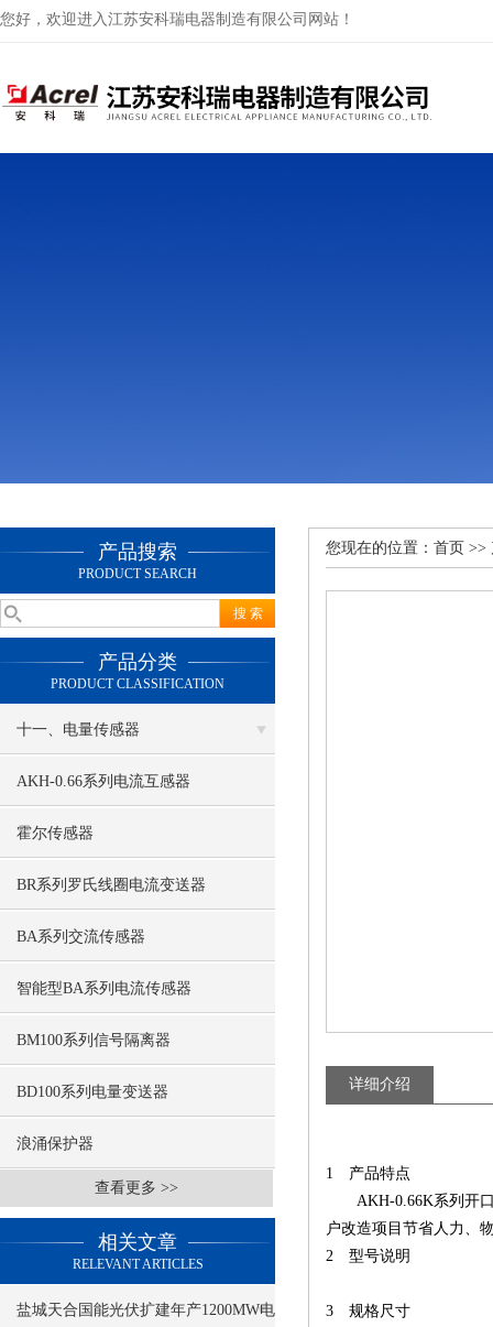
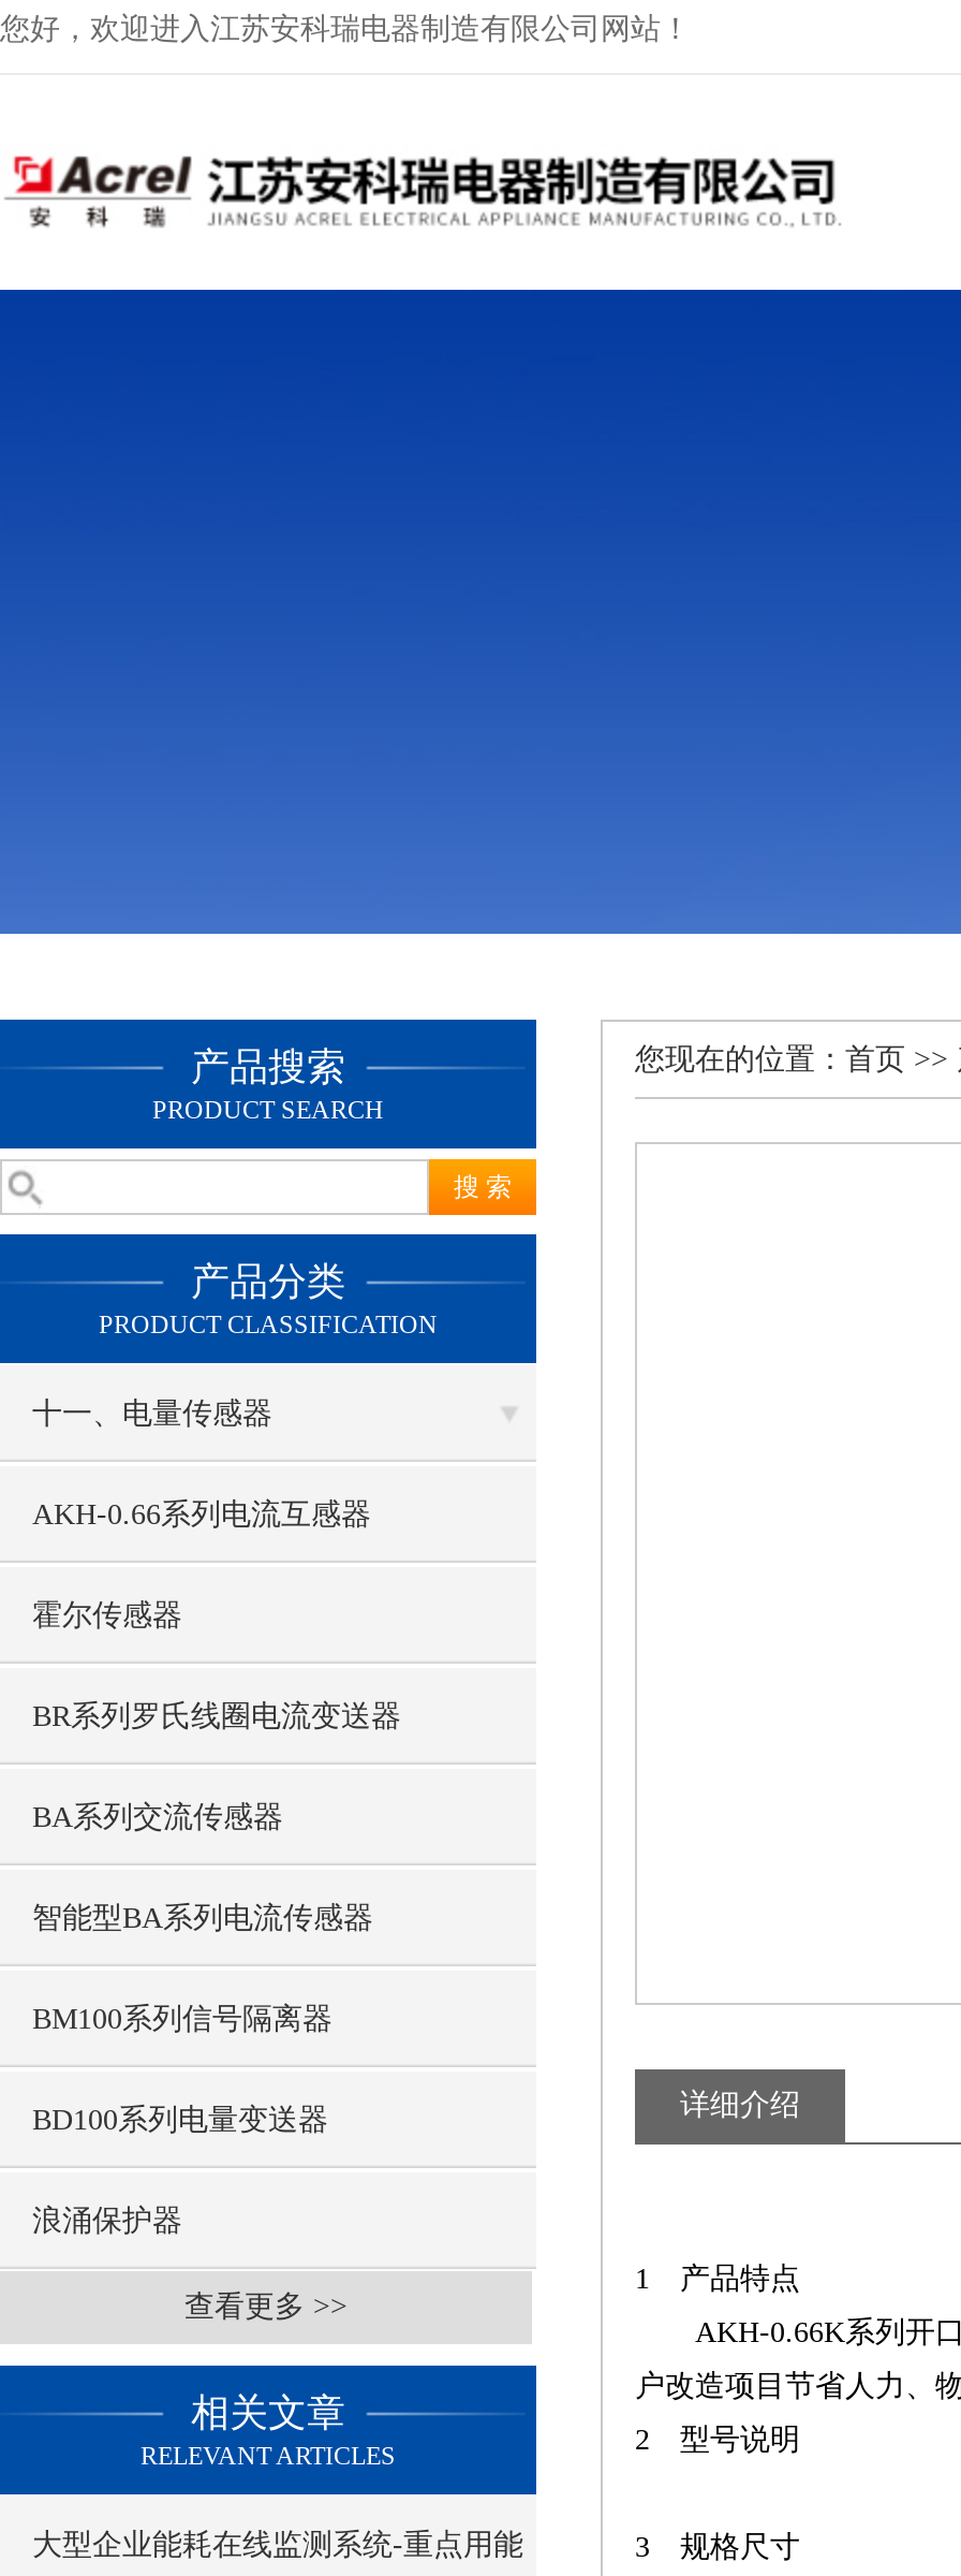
[17,1302,275,1318] 盐城天合国能光伏扩建年产1200MW电 -> [32,2529,523,2561] 大型企业能耗在线监测系统-重点用能

